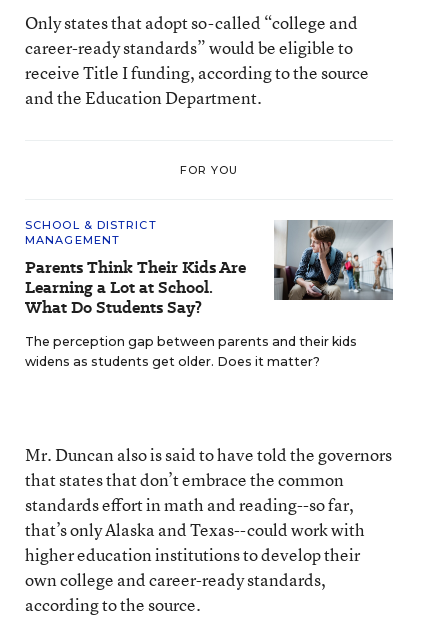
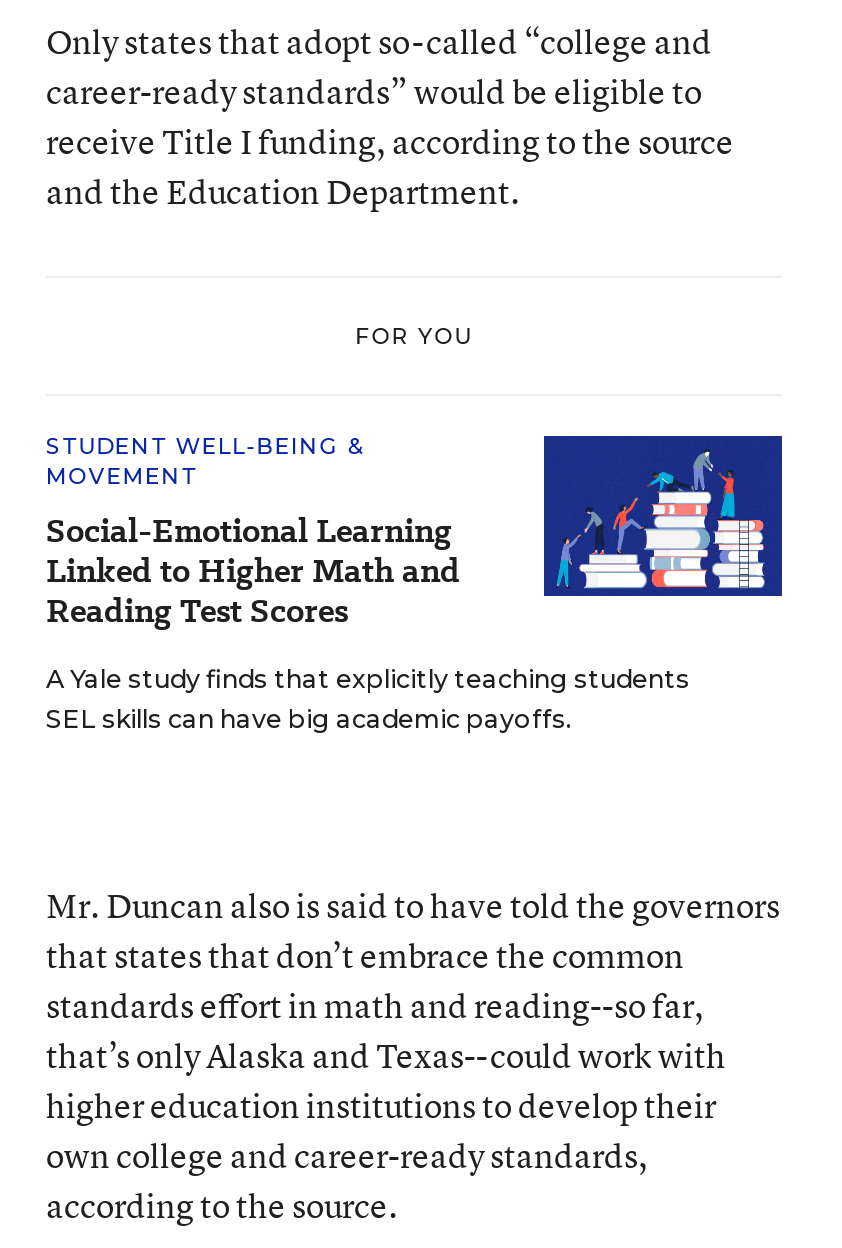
[25,218,246,319] SCHOOL & DISTRICT | MANAGEMENT | Parents Think Their Kids Are | Learning a Lot at School. | What Do Students Say? -> [46,432,460,634] STUDENT WELL-BEING & | MOVEMENT | Social-Emotional Learning | Linked to Higher Math and | Reading Test Scores
[25,219,394,369] [image] | The perception gap between parents and their kids | widens as students get older. Does it matter? -> [46,434,784,734] [image] | A Yale study finds that explicitly teaching students | SEL skills can have big academic payoffs.

